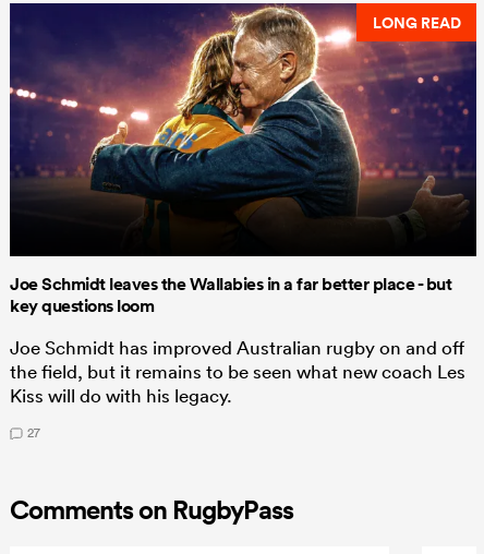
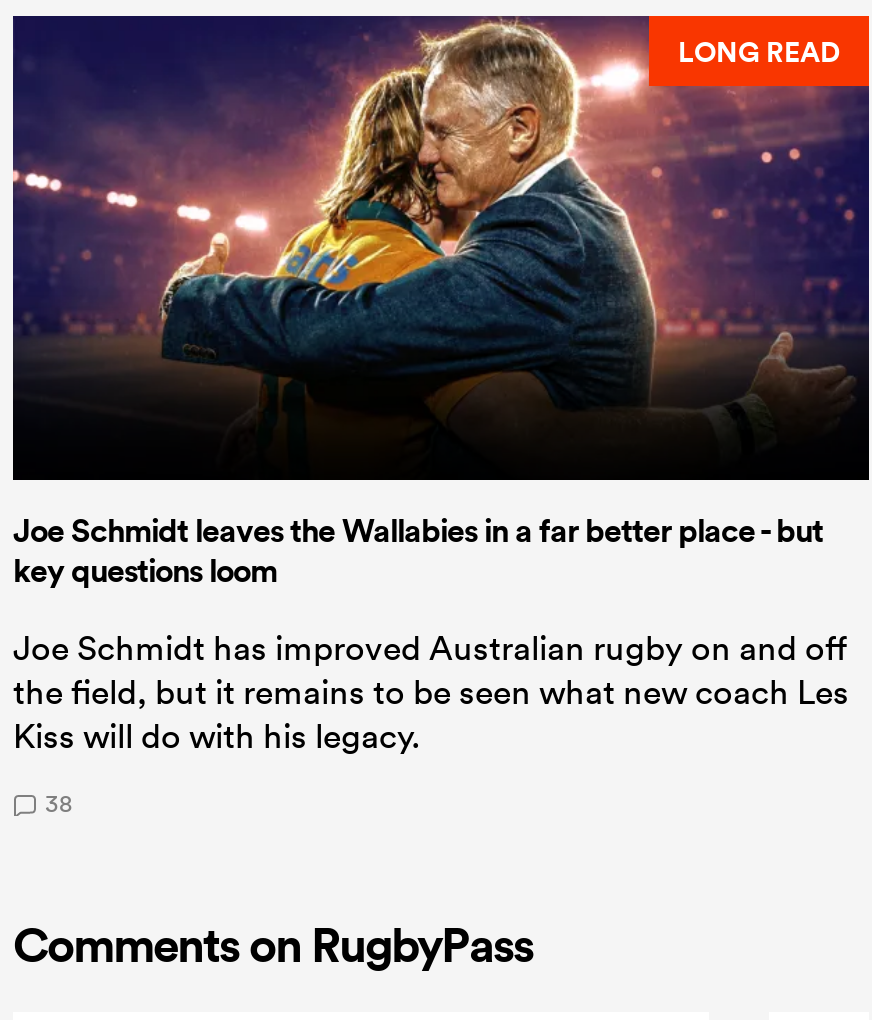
[27,424,40,442] 27 -> [45,787,73,821] 38

